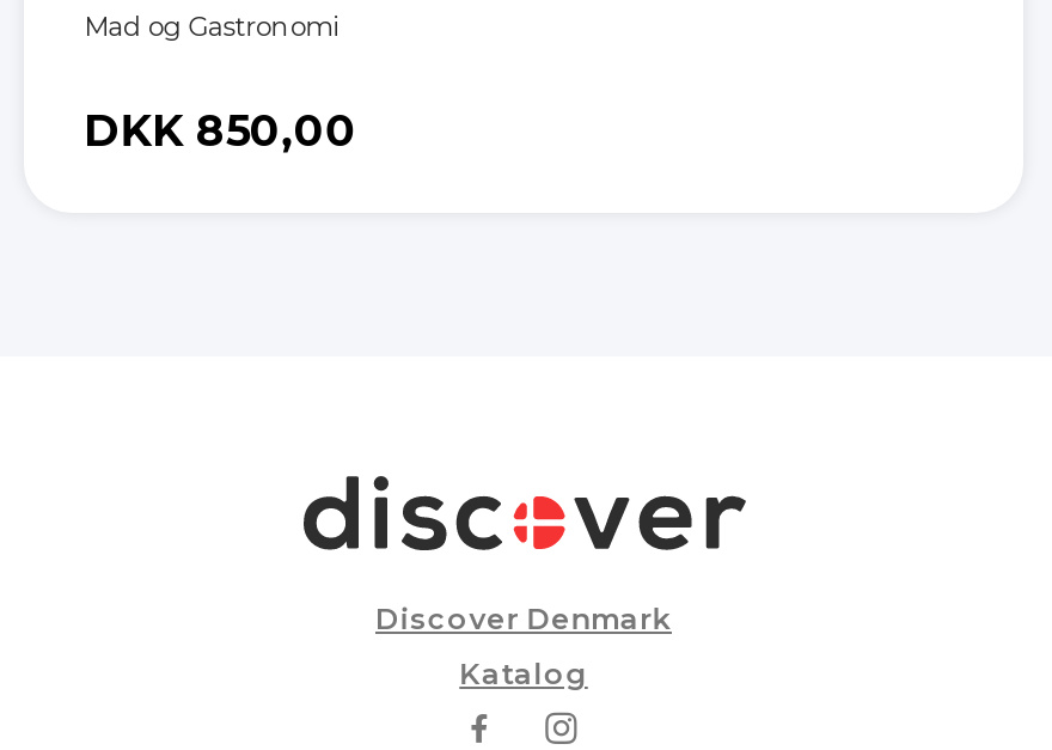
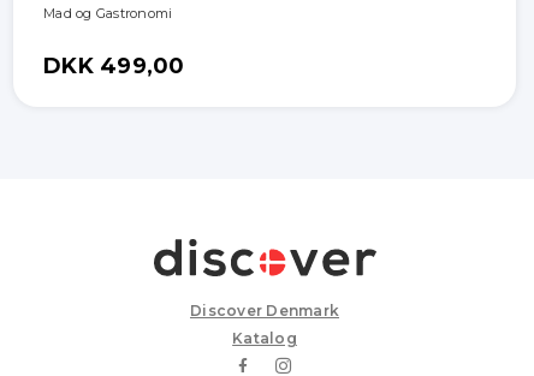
[84,105,357,157] DKK 850,00 -> [43,52,185,79] DKK 499,00

